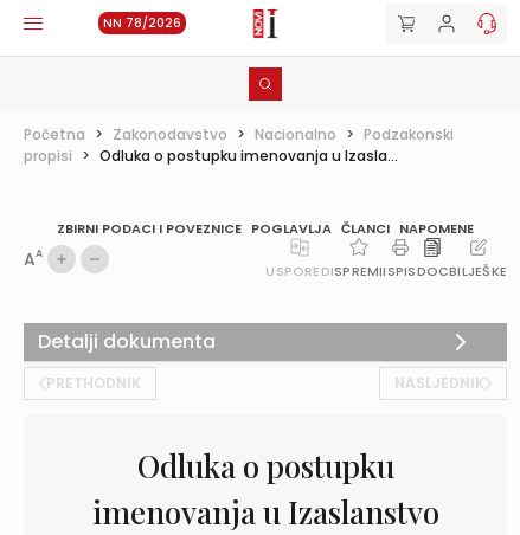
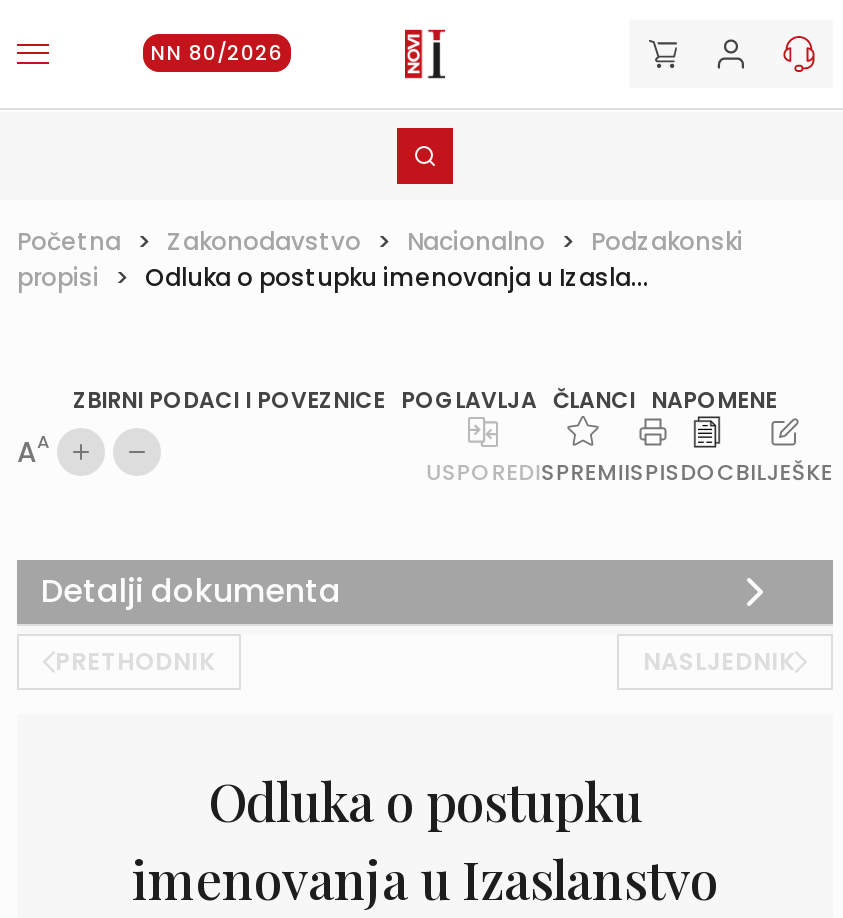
[103,14,181,32] NN 78/2026 -> [151,38,283,68] NN 80/2026

